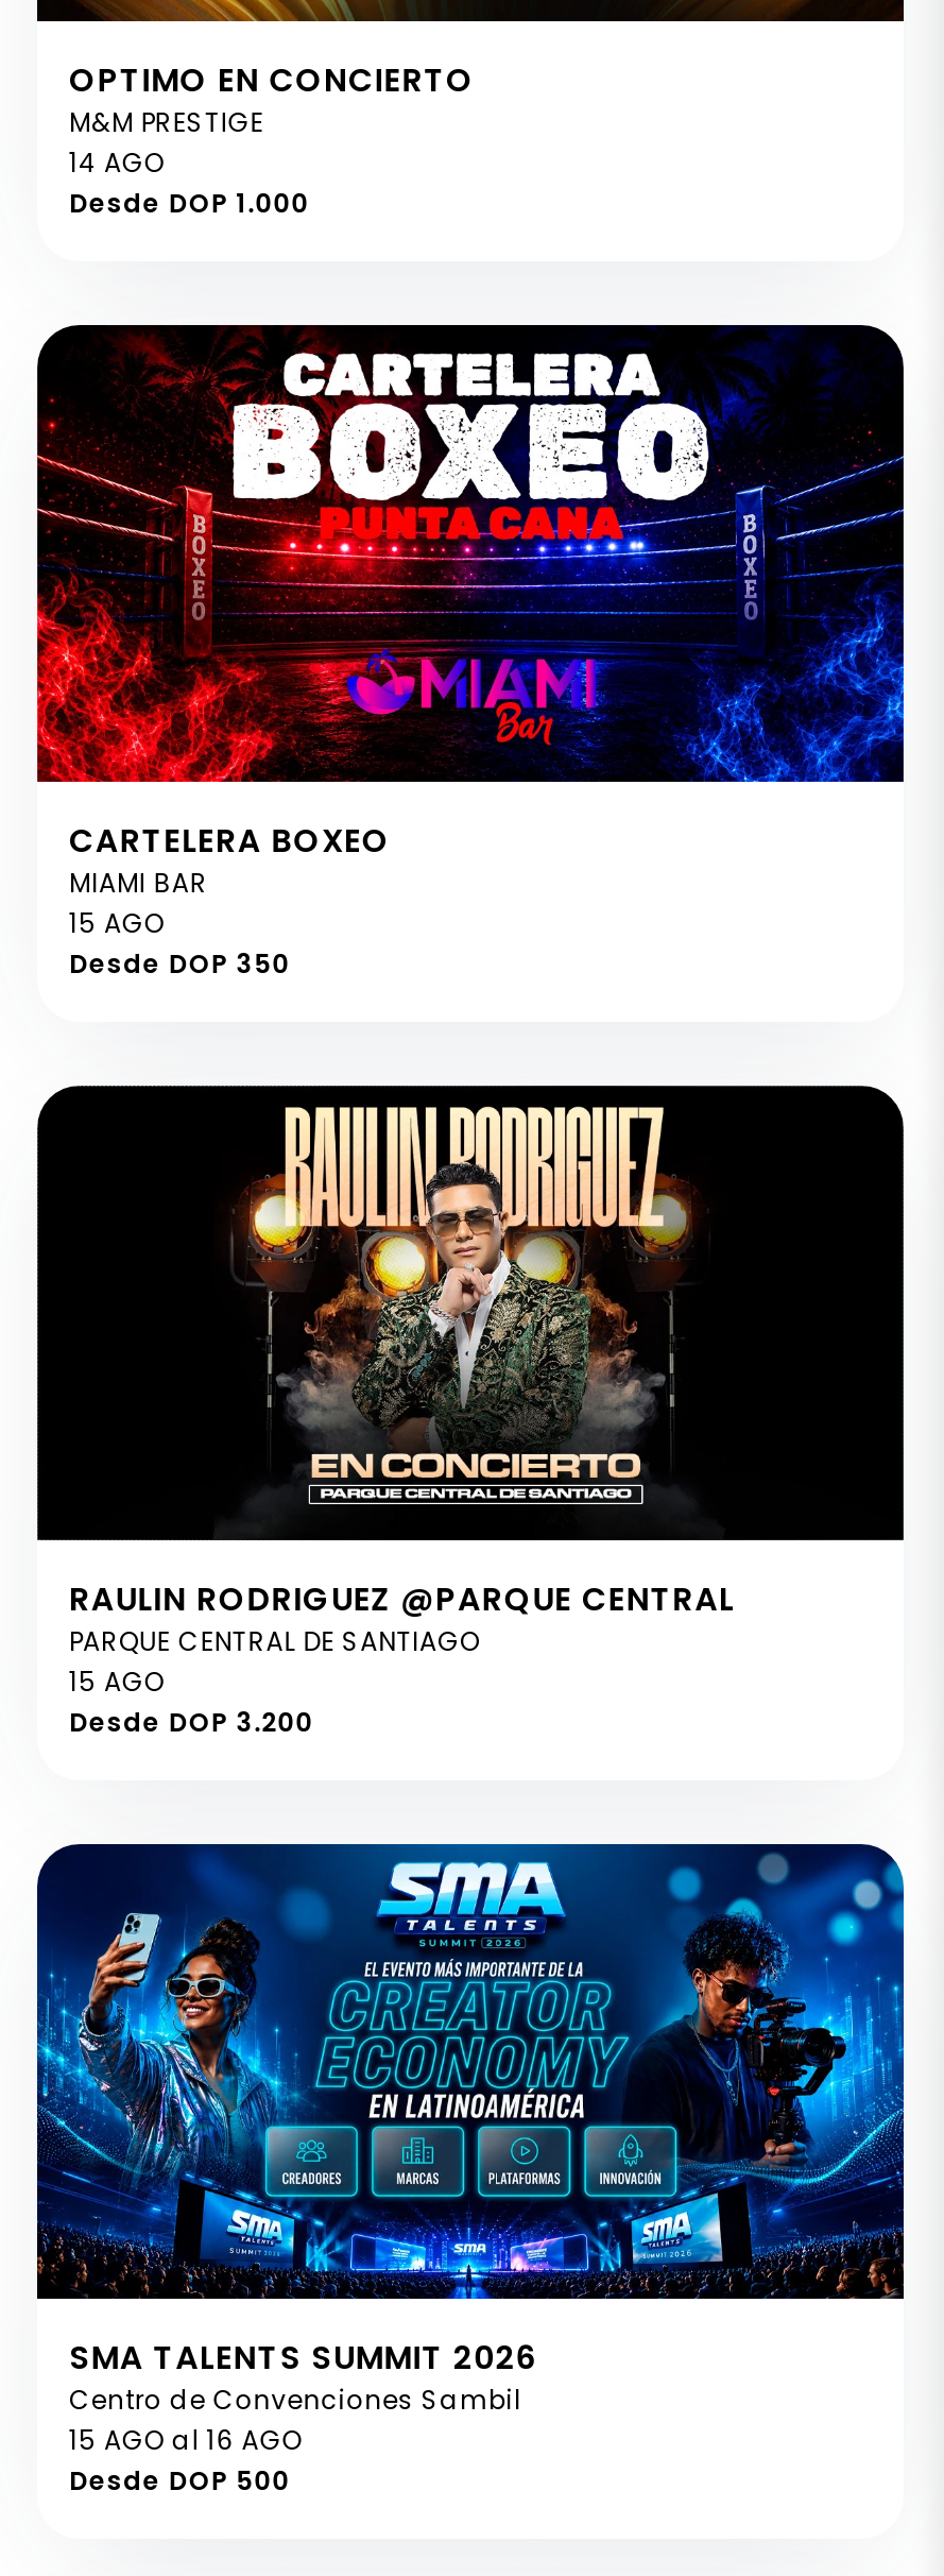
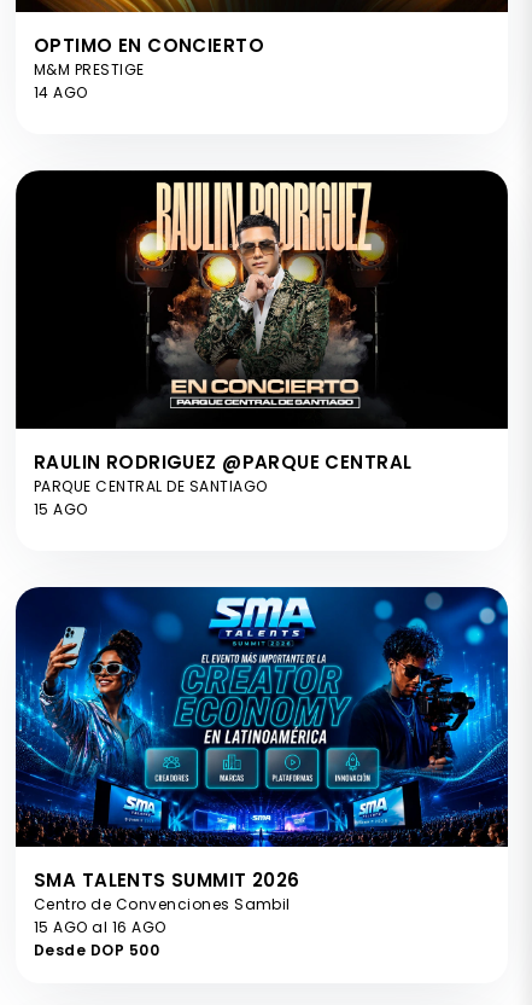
[69,185,309,222] Desde DOP 1.000 -> none
[35,300,906,980] [image] | CARTELERA BOXEO | MIAMI BAR | 15 AGO | Desde DOP 350 -> none
[69,1703,314,1739] Desde DOP 3.200 -> none

